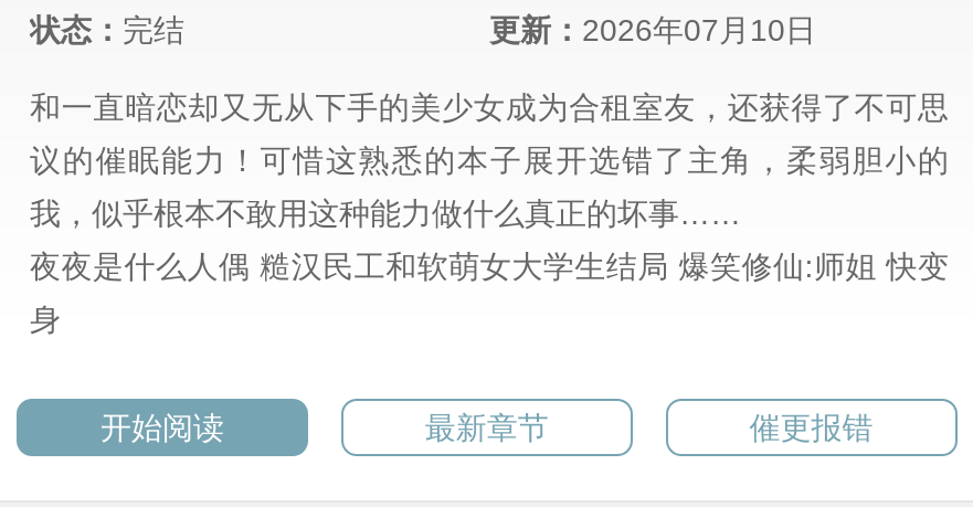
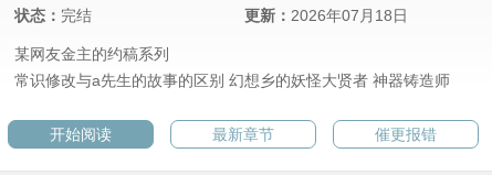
[30,13,949,338] 更新：2026年07月10日 | 和一直暗恋却又无从下手的美少女成为合租室友，还获得了不可思 | 议的催眠能力！可惜这熟悉的本子展开选错了主角，柔弱胆小的 | 我，似乎根本不敢用这种能力做什么真正的坏事…… | 夜夜是什么人偶 糙汉民工和软萌女大学生结局 爆笑修仙:师姐 快变 | 身 -> [14,7,450,90] 更新：2026年07月18日 | 某网友金主的约稿系列 | 常识修改与a先生的故事的区别 幻想乡的妖怪大贤者 神器铸造师

